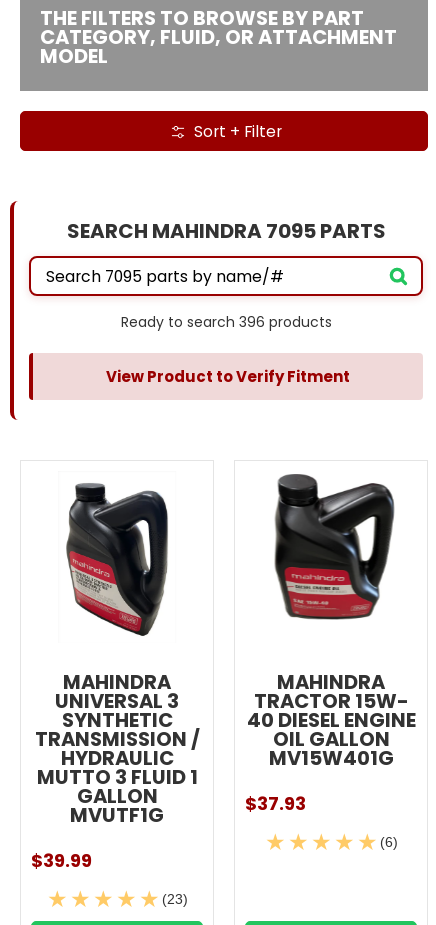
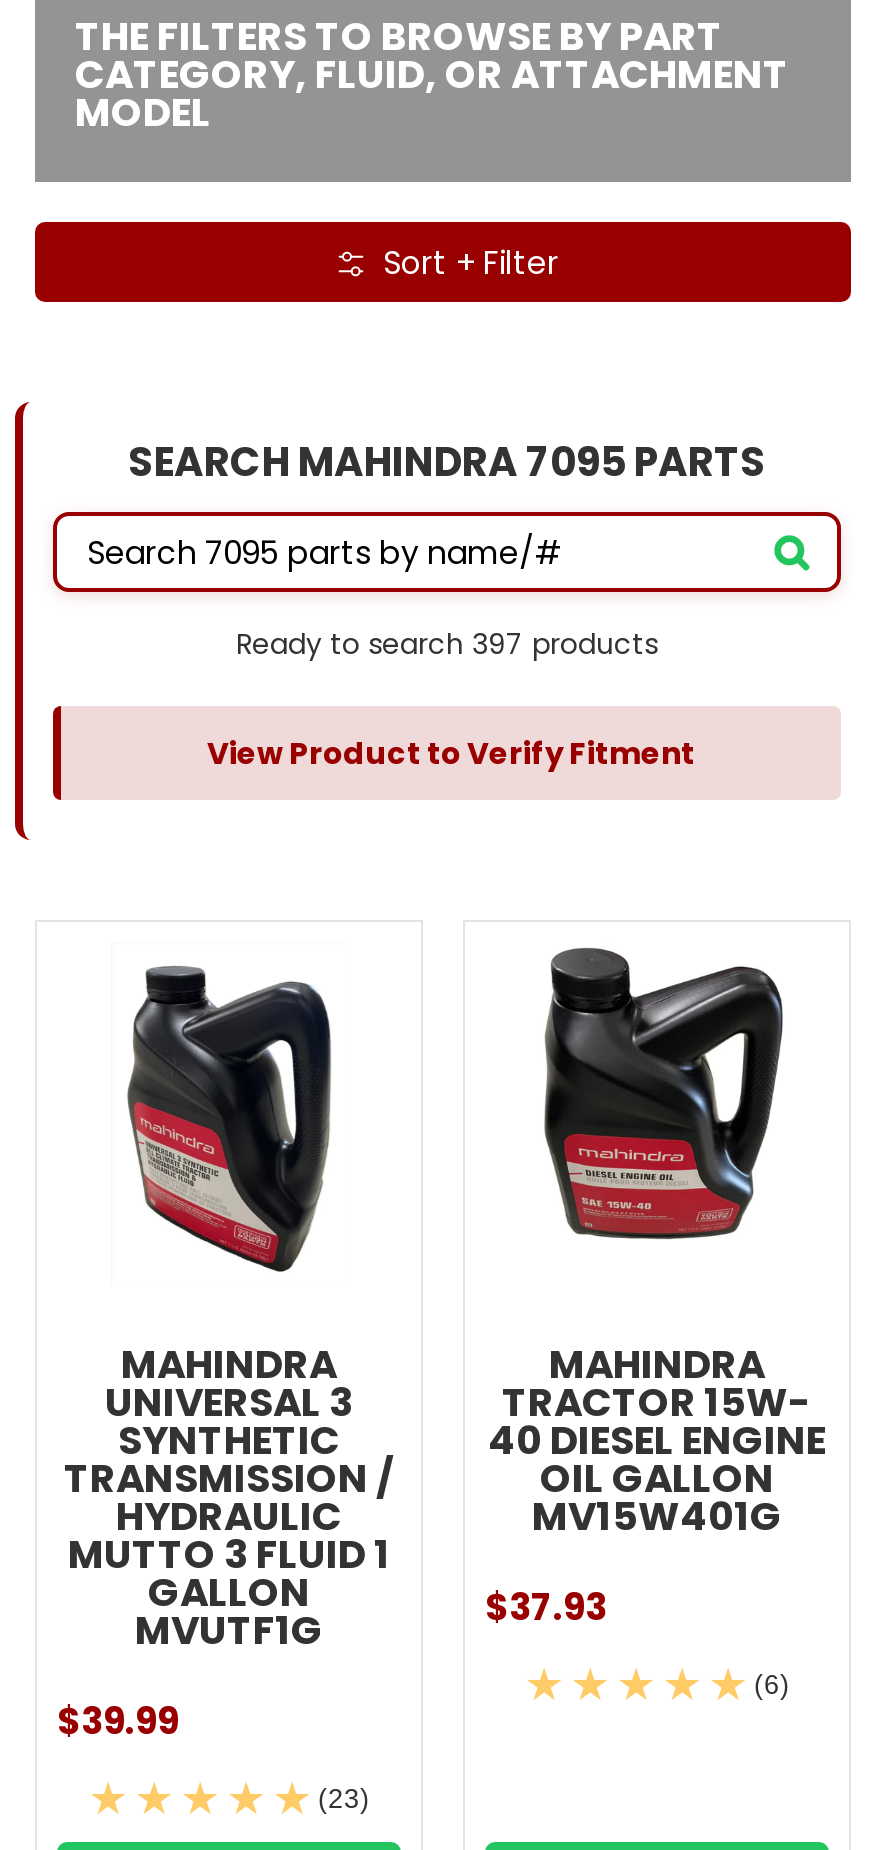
[120,312,331,332] Ready to search 396 products -> [236,624,658,664] Ready to search 397 products

